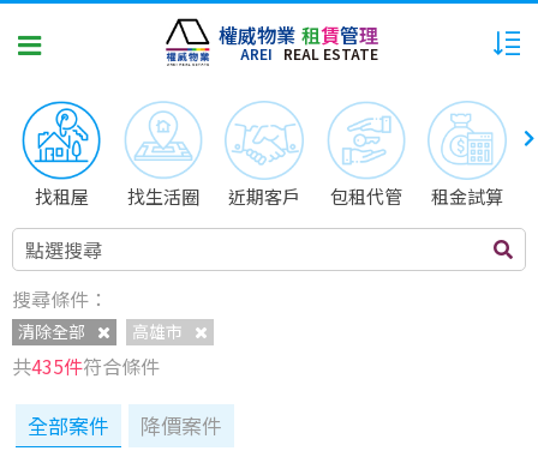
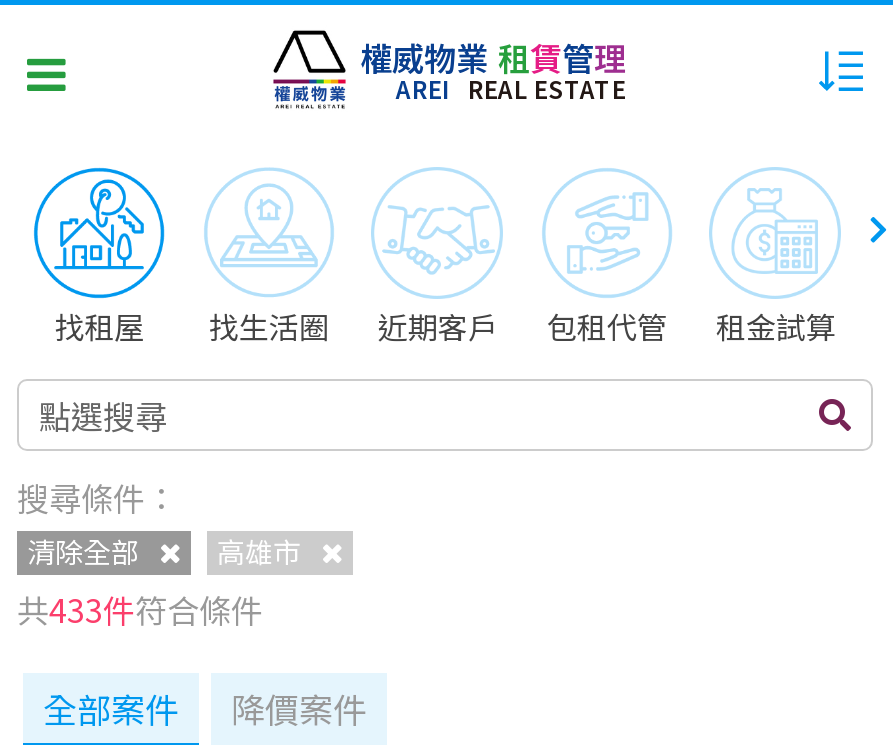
[12,352,160,380] 共435件符合條件 -> [17,585,263,633] 共433件符合條件

